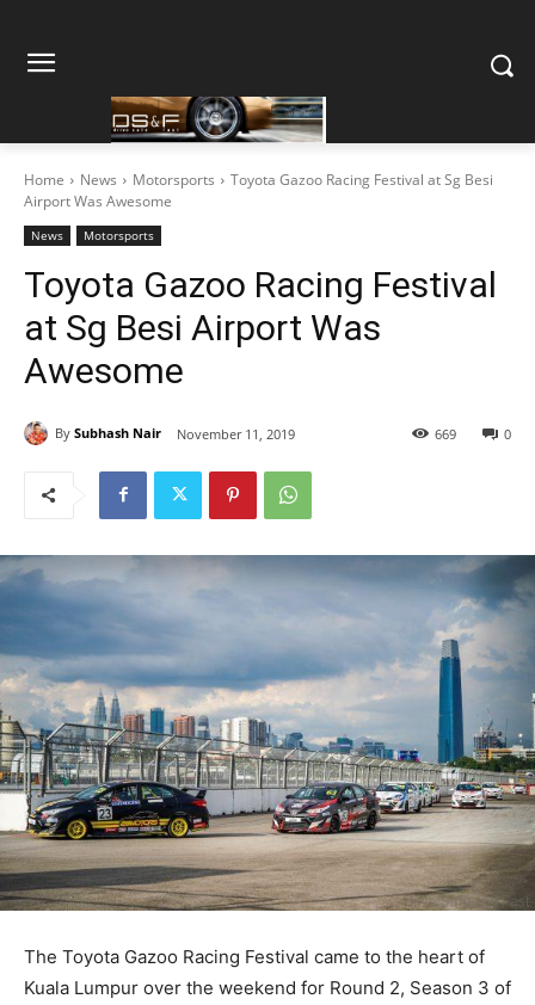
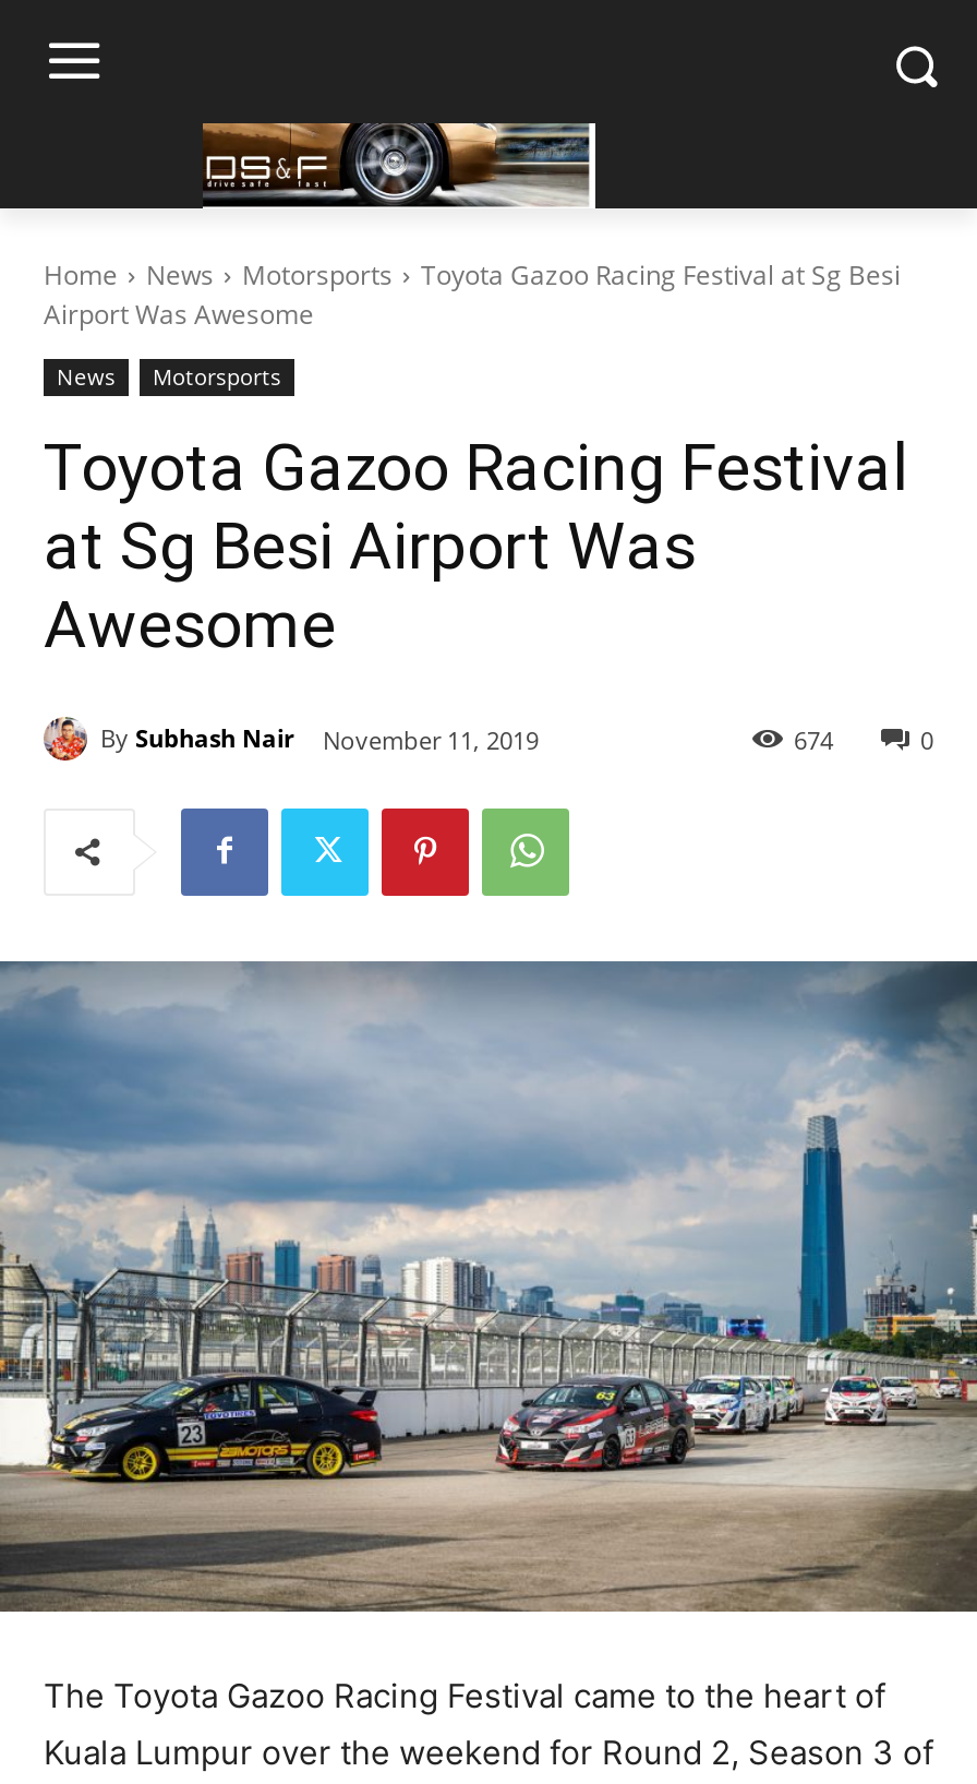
[435,425,456,443] 669 -> [794,723,833,756] 674

